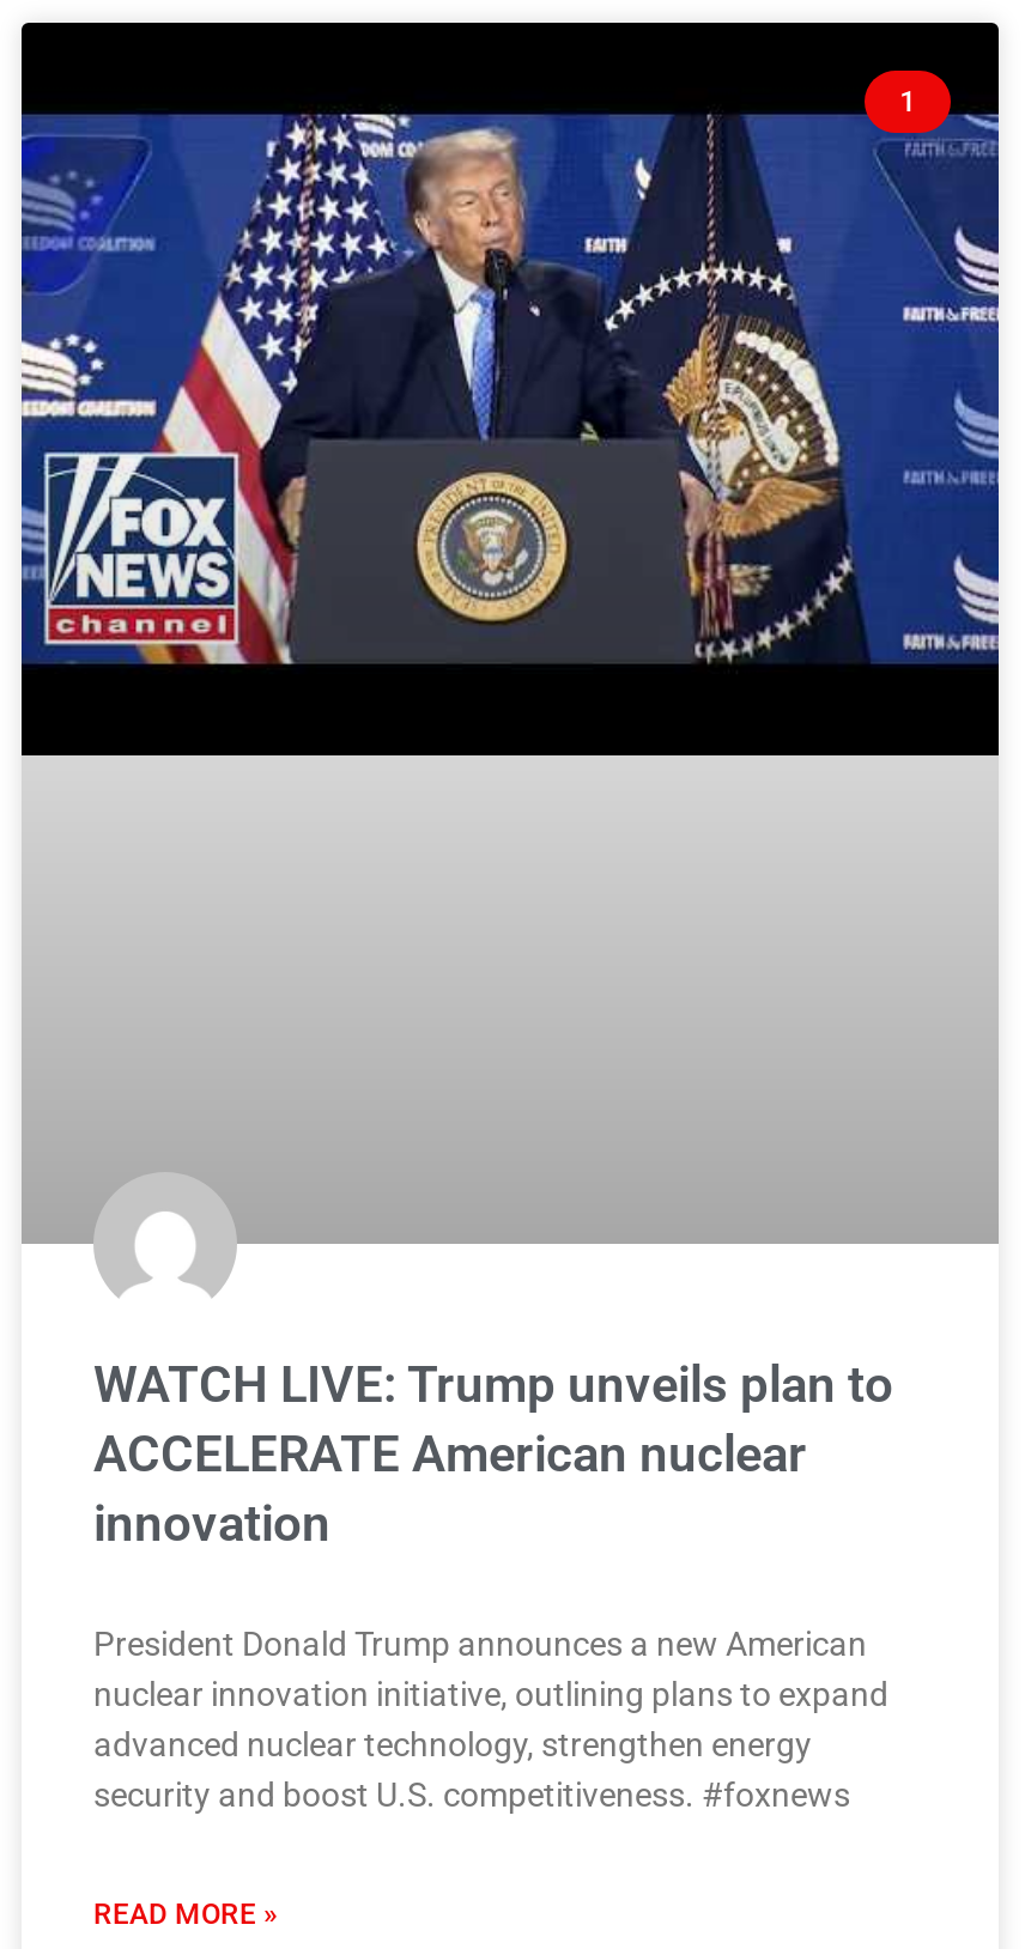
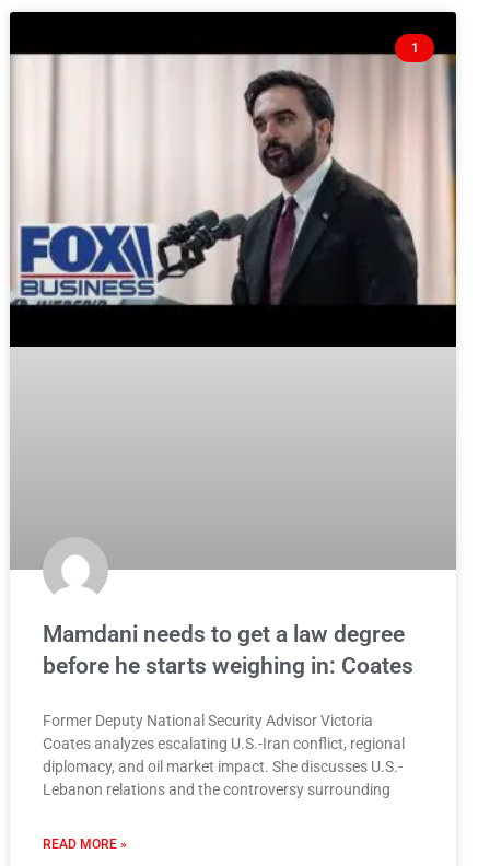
[22,111,1001,664] [image] -> [10,52,457,306] [image]
[93,1357,893,1553] WATCH LIVE: Trump unveils plan to | ACCELERATE American nuclear | innovation -> [43,621,413,679] Mamdani needs to get a law degree | before he starts weighing in: Coates
[93,1625,888,1814] President Donald Trump announces a new American | nuclear innovation initiative, outlining plans to expand | advanced nuclear technology, strengthen energy | security and boost U.S. competitiveness. #foxnews -> [43,712,405,799] Former Deputy National Security Advisor Victoria | Coates analyzes escalating U.S.-Iran conflict, regional | diplomacy, and oil market impact. She discusses U.S.- | Lebanon relations and the controversy surrounding

